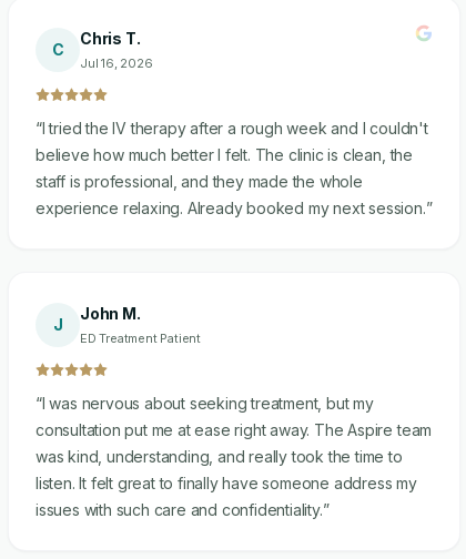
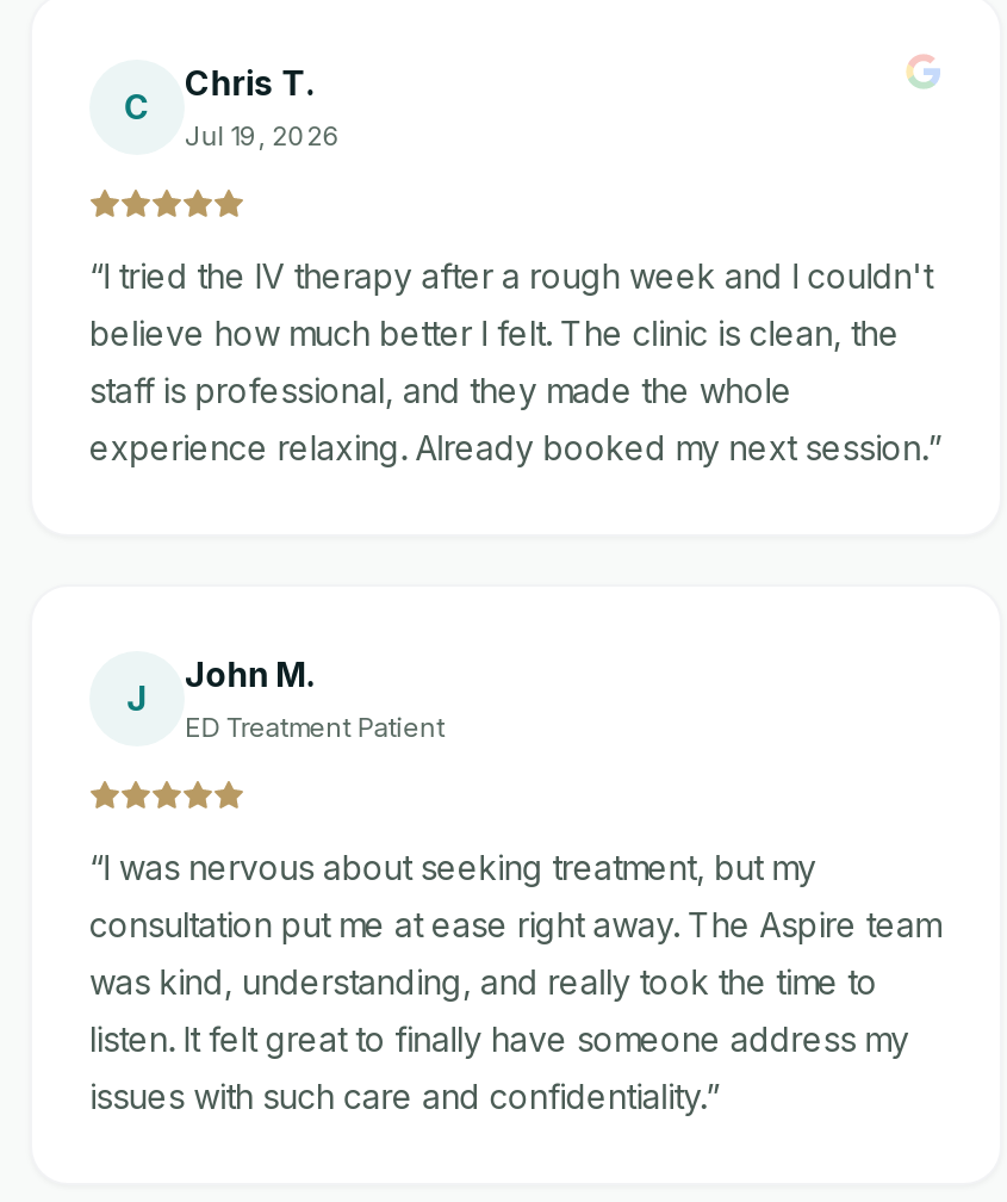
[80,55,153,71] Jul 16, 2026 -> [185,119,341,153] Jul 19, 2026

